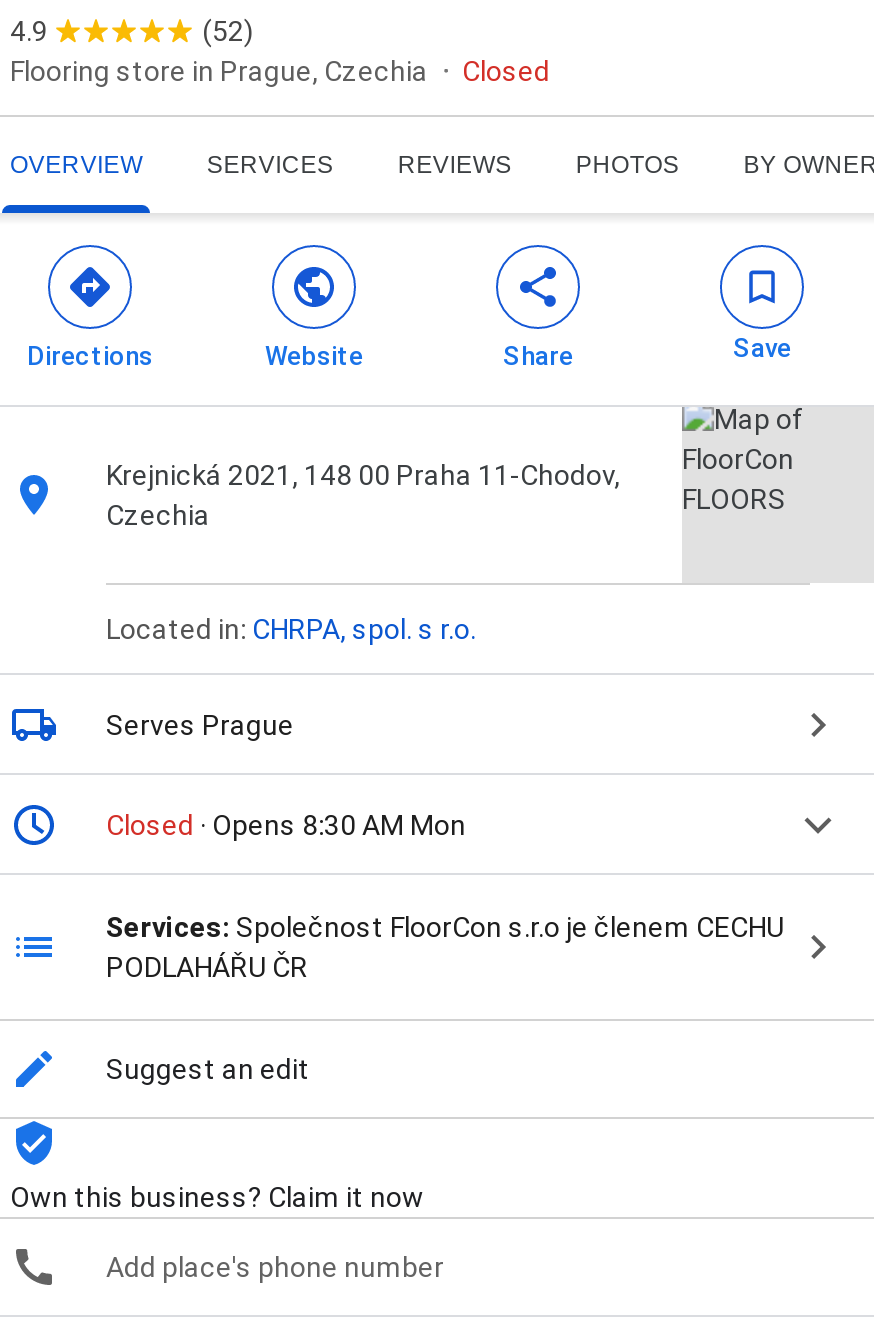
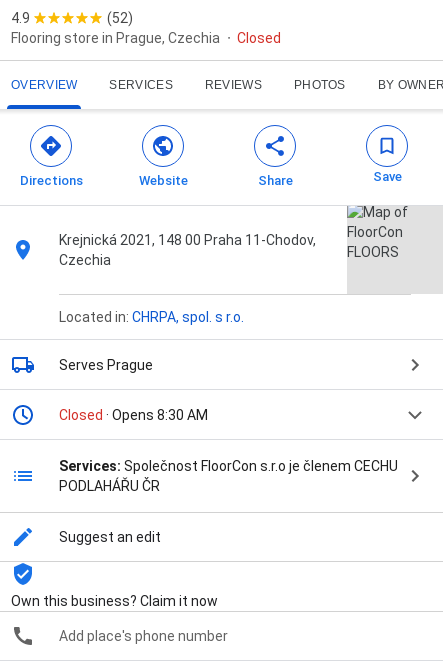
[106,809,466,841] Closed · Opens 8:30 AM Mon -> [59,407,208,423] Closed · Opens 8:30 AM

